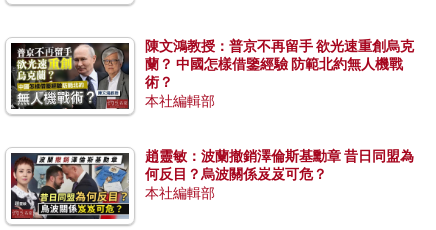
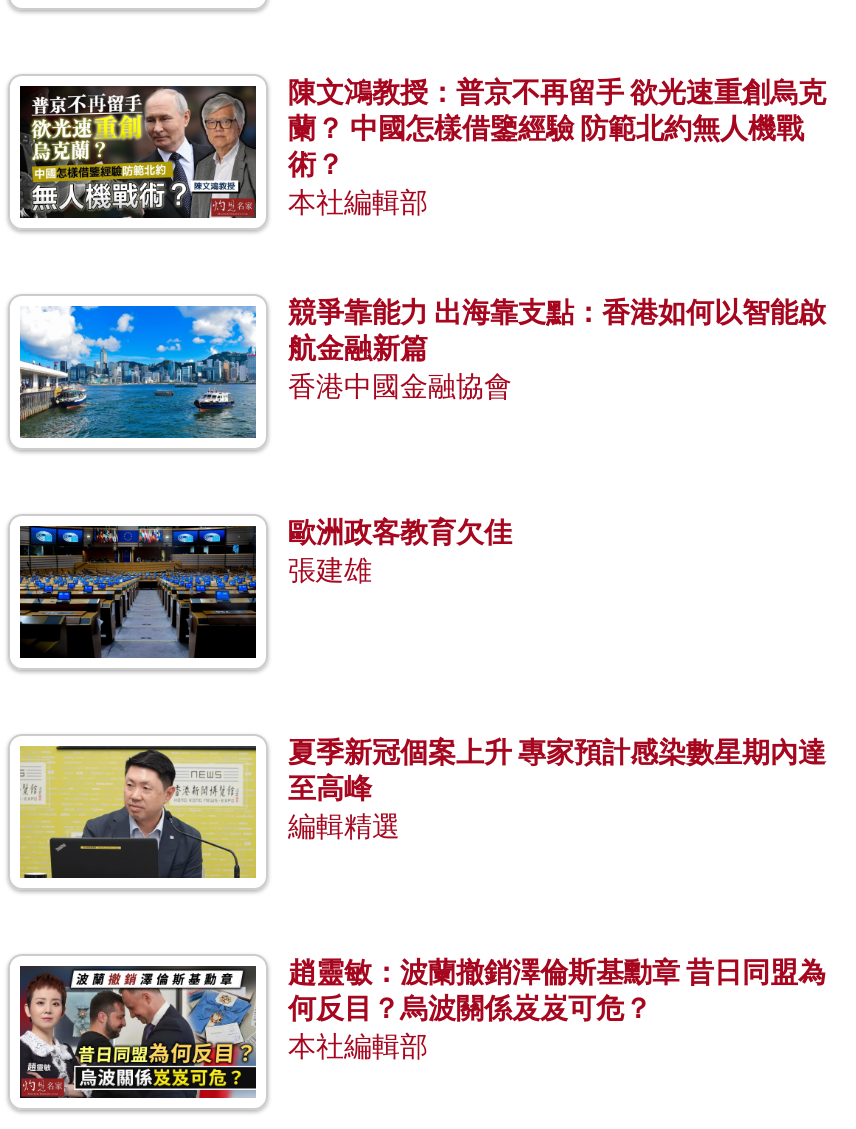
none -> [18,295,826,440] [image] | 競爭靠能力 出海靠支點：香港如何以智能啟 | 航金融新篇 | 香港中國金融協會
none -> [18,515,512,660] [image] | 歐洲政客教育欠佳 | 張建雄
none -> [18,735,826,880] [image] | 夏季新冠個案上升 專家預計感染數星期內達 | 至高峰 | 編輯精選

